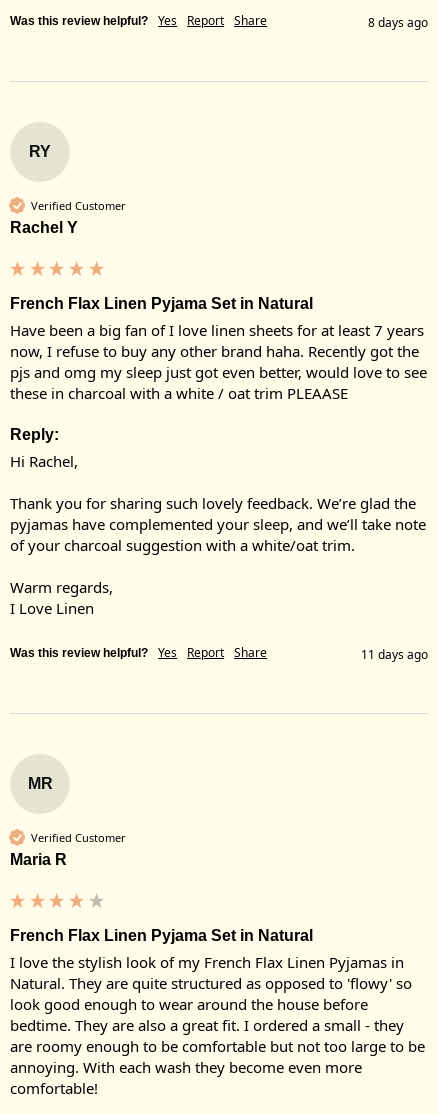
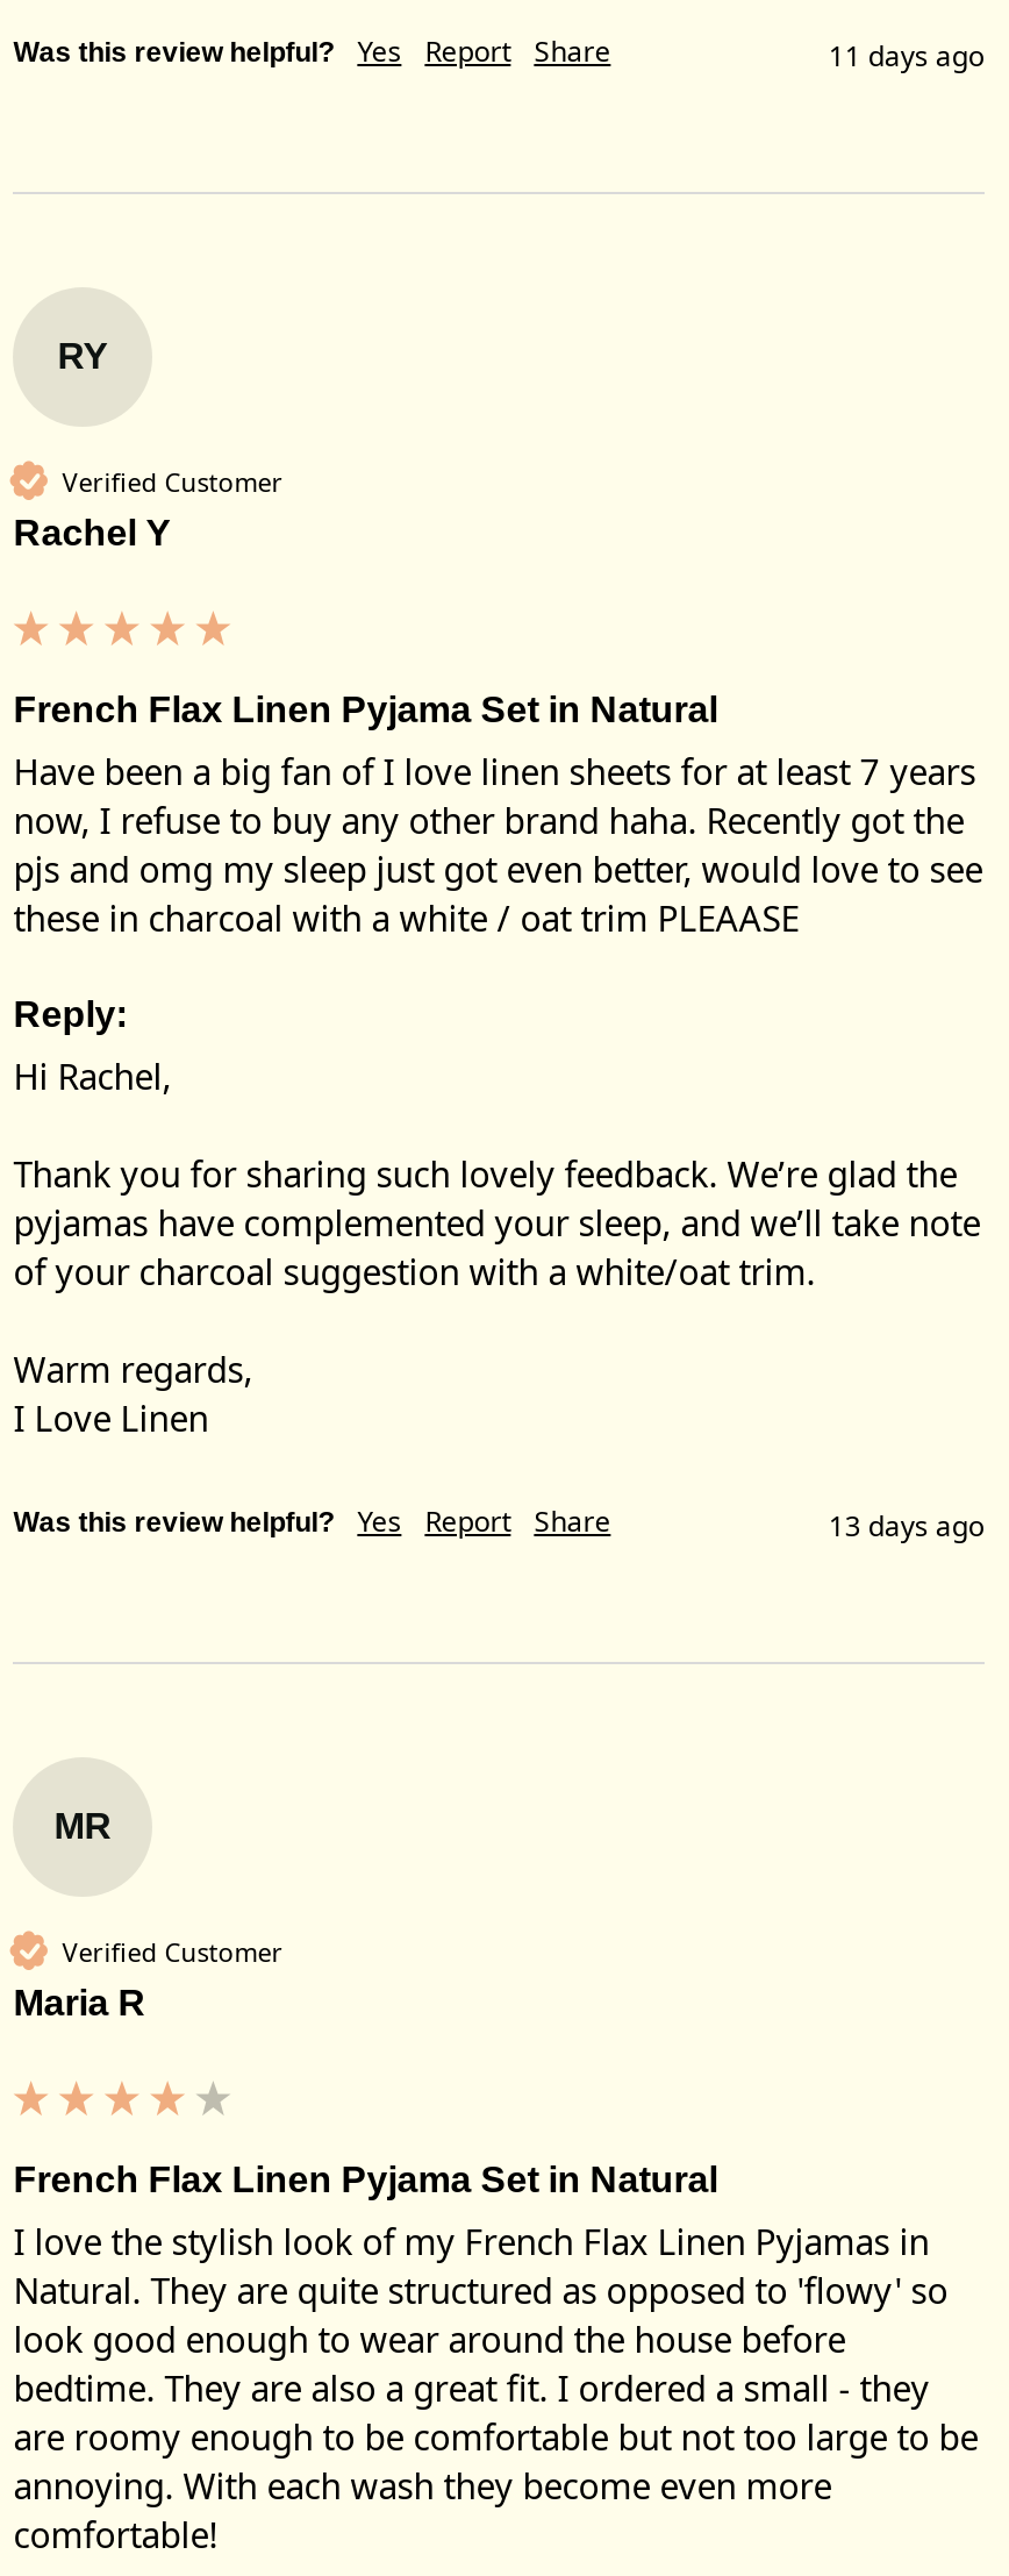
[368,14,428,31] 8 days ago -> [828,37,984,76] 11 days ago
[361,646,428,663] 11 days ago -> [828,1507,984,1546] 13 days ago

